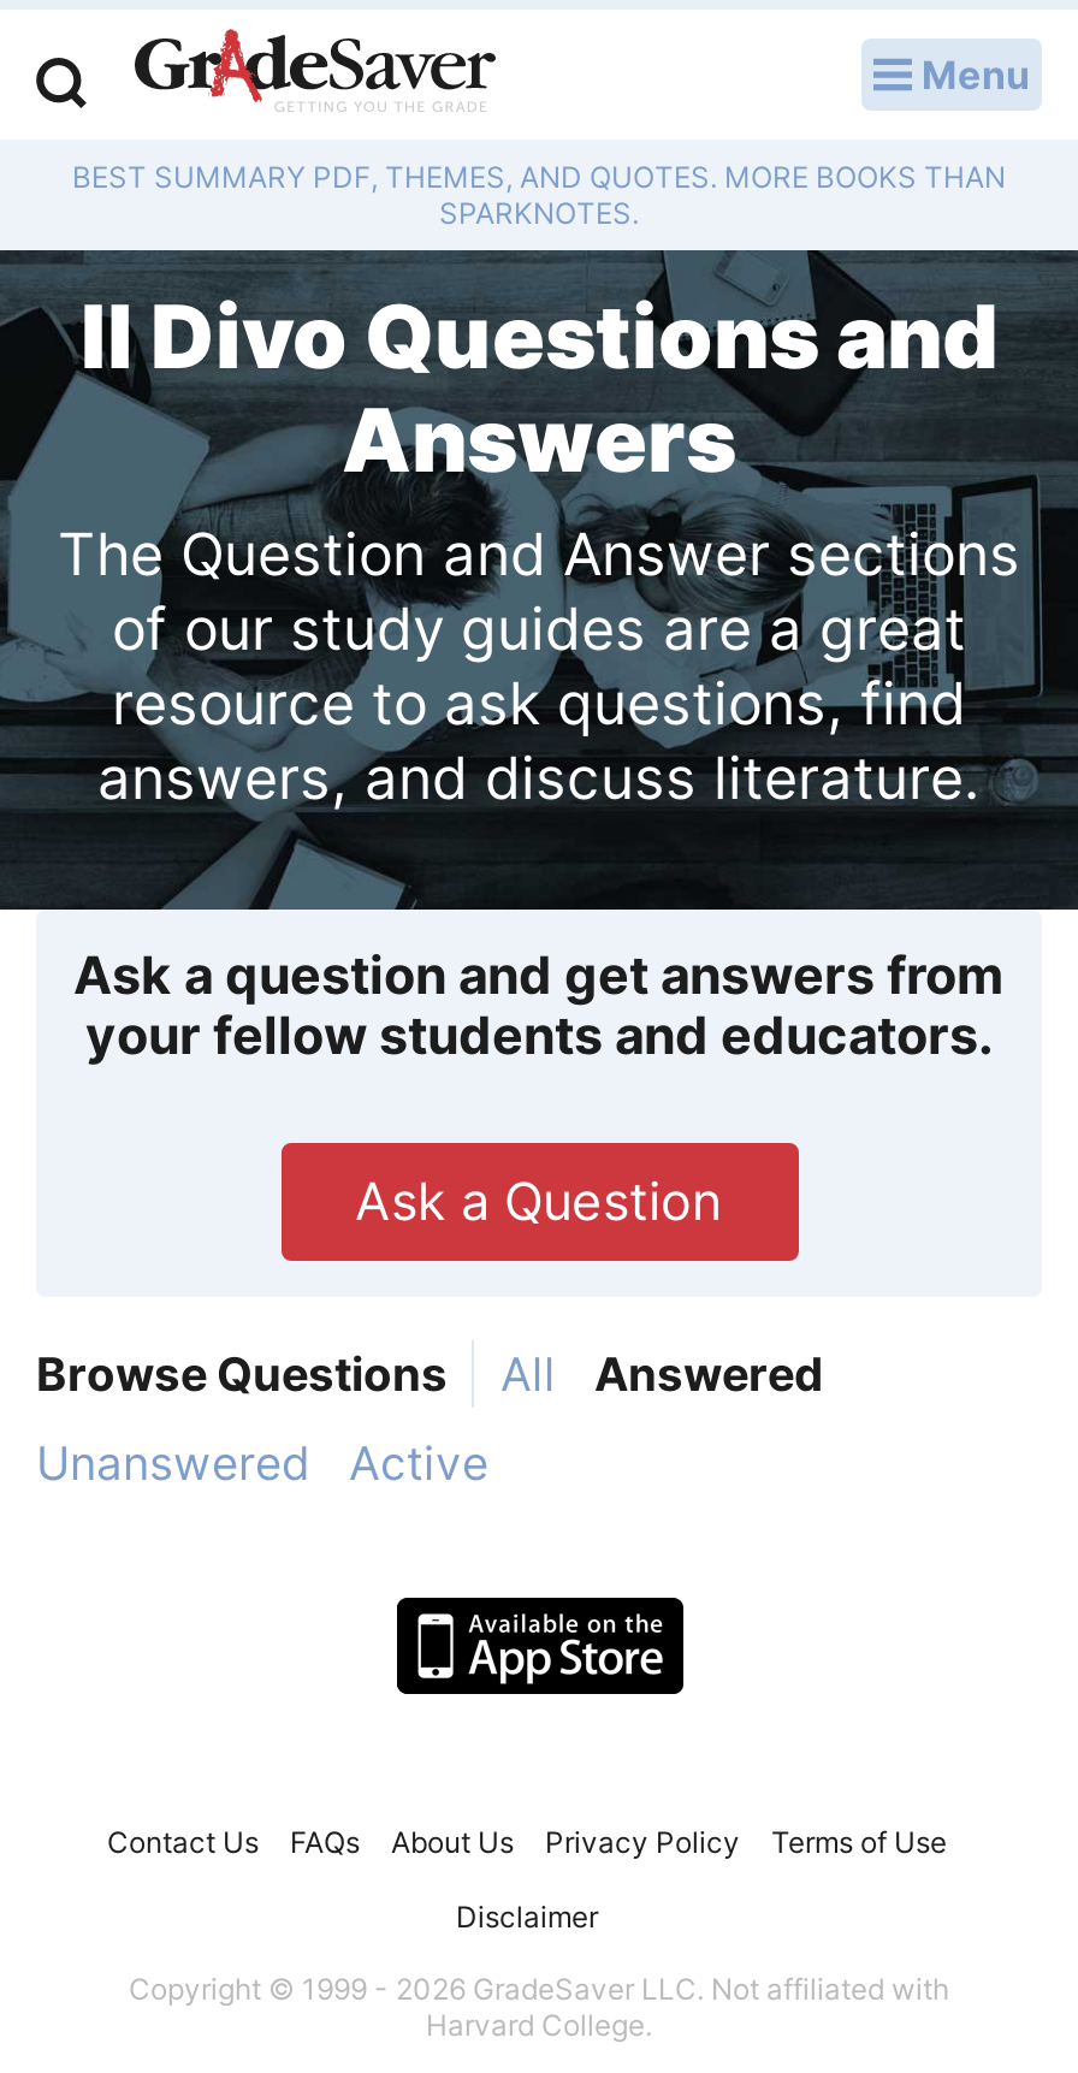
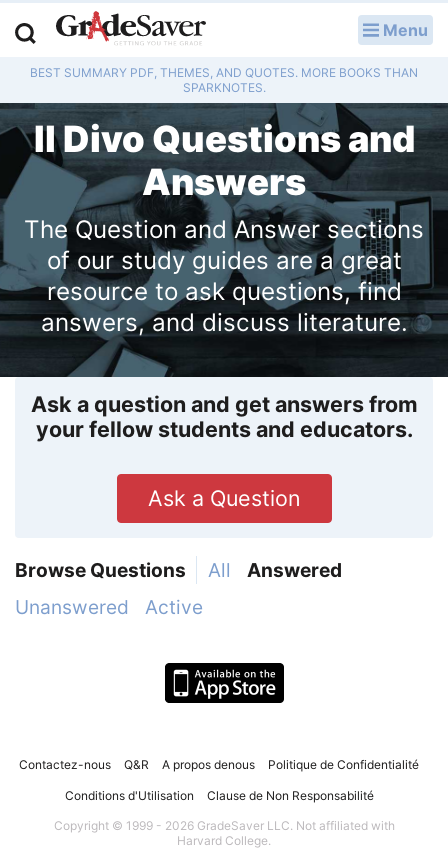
[107,1823,947,1860] Contact Us | FAQs | About Us | Privacy Policy | Terms of Use -> [19,757,419,772] Contactez-nous | Q&R | A propos denous | Politique de Confidentialité
[456,1898,598,1934] Disclaimer -> [64,788,373,803] Conditions d'Utilisation | Clause de Non Responsabilité

